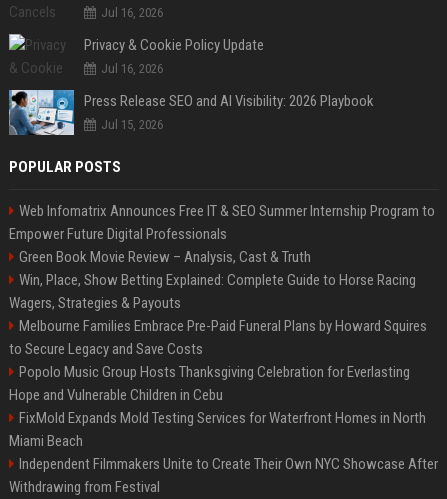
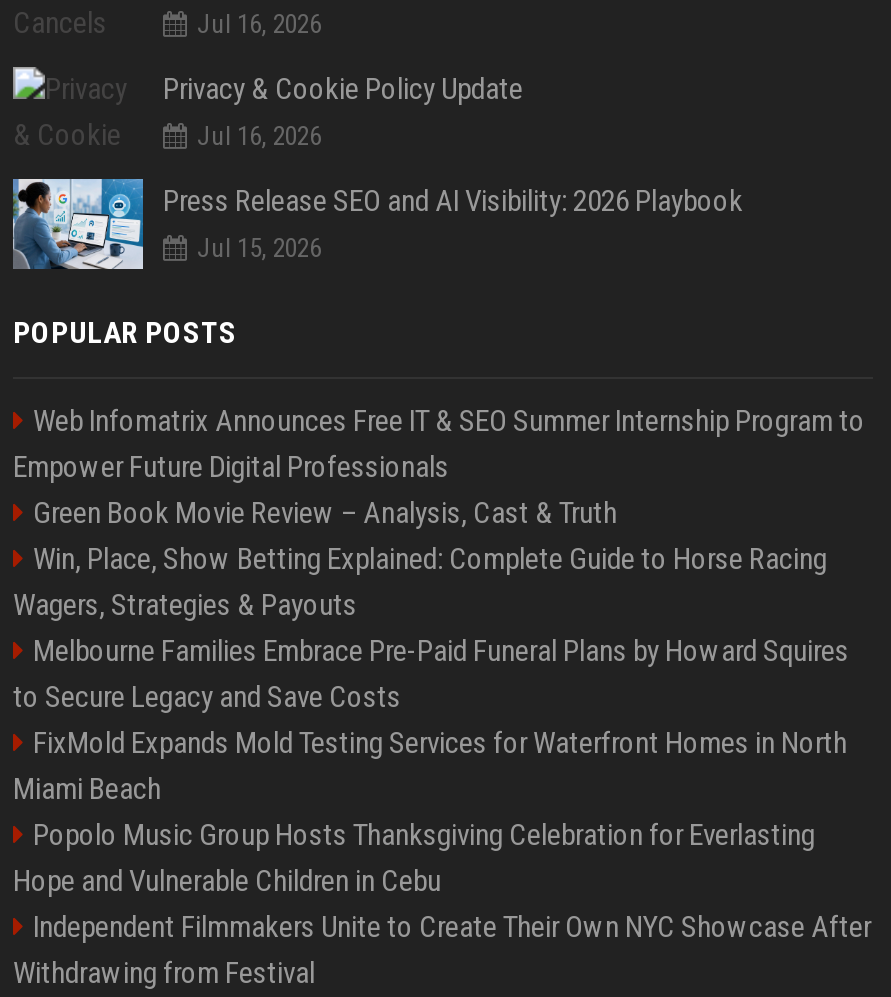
moved [9,363,410,404] -> [13,817,815,899]: Popolo Music Group Hosts Thanksgiving Celebration for Everlasting | Hope and Vulnerable Children in Cebu
moved [9,409,426,450] -> [13,725,847,807]: FixMold Expands Mold Testing Services for Waterfront Homes in North | Miami Beach

